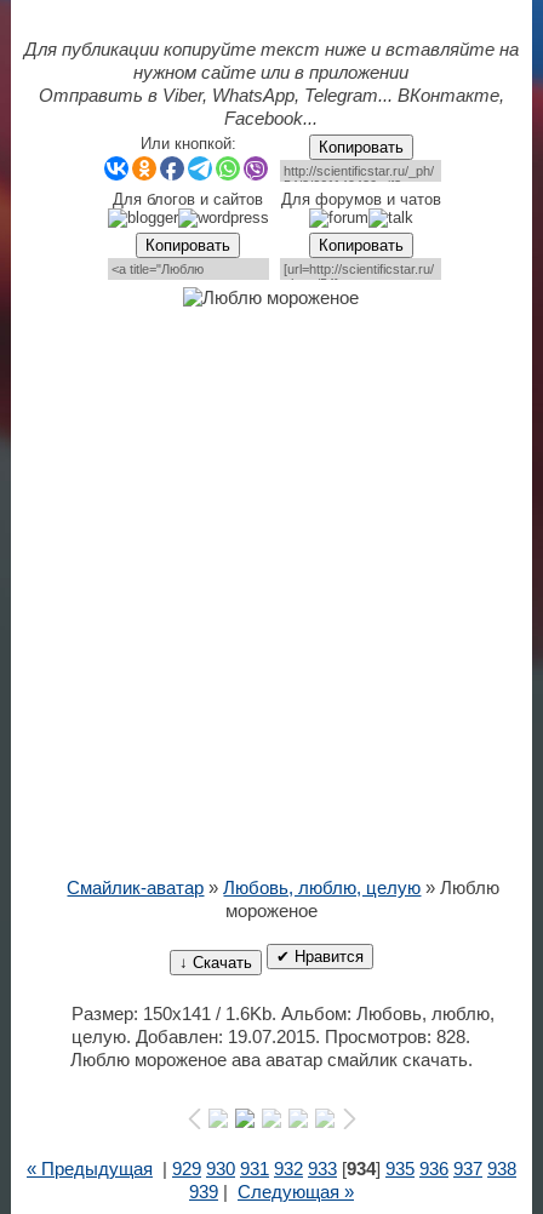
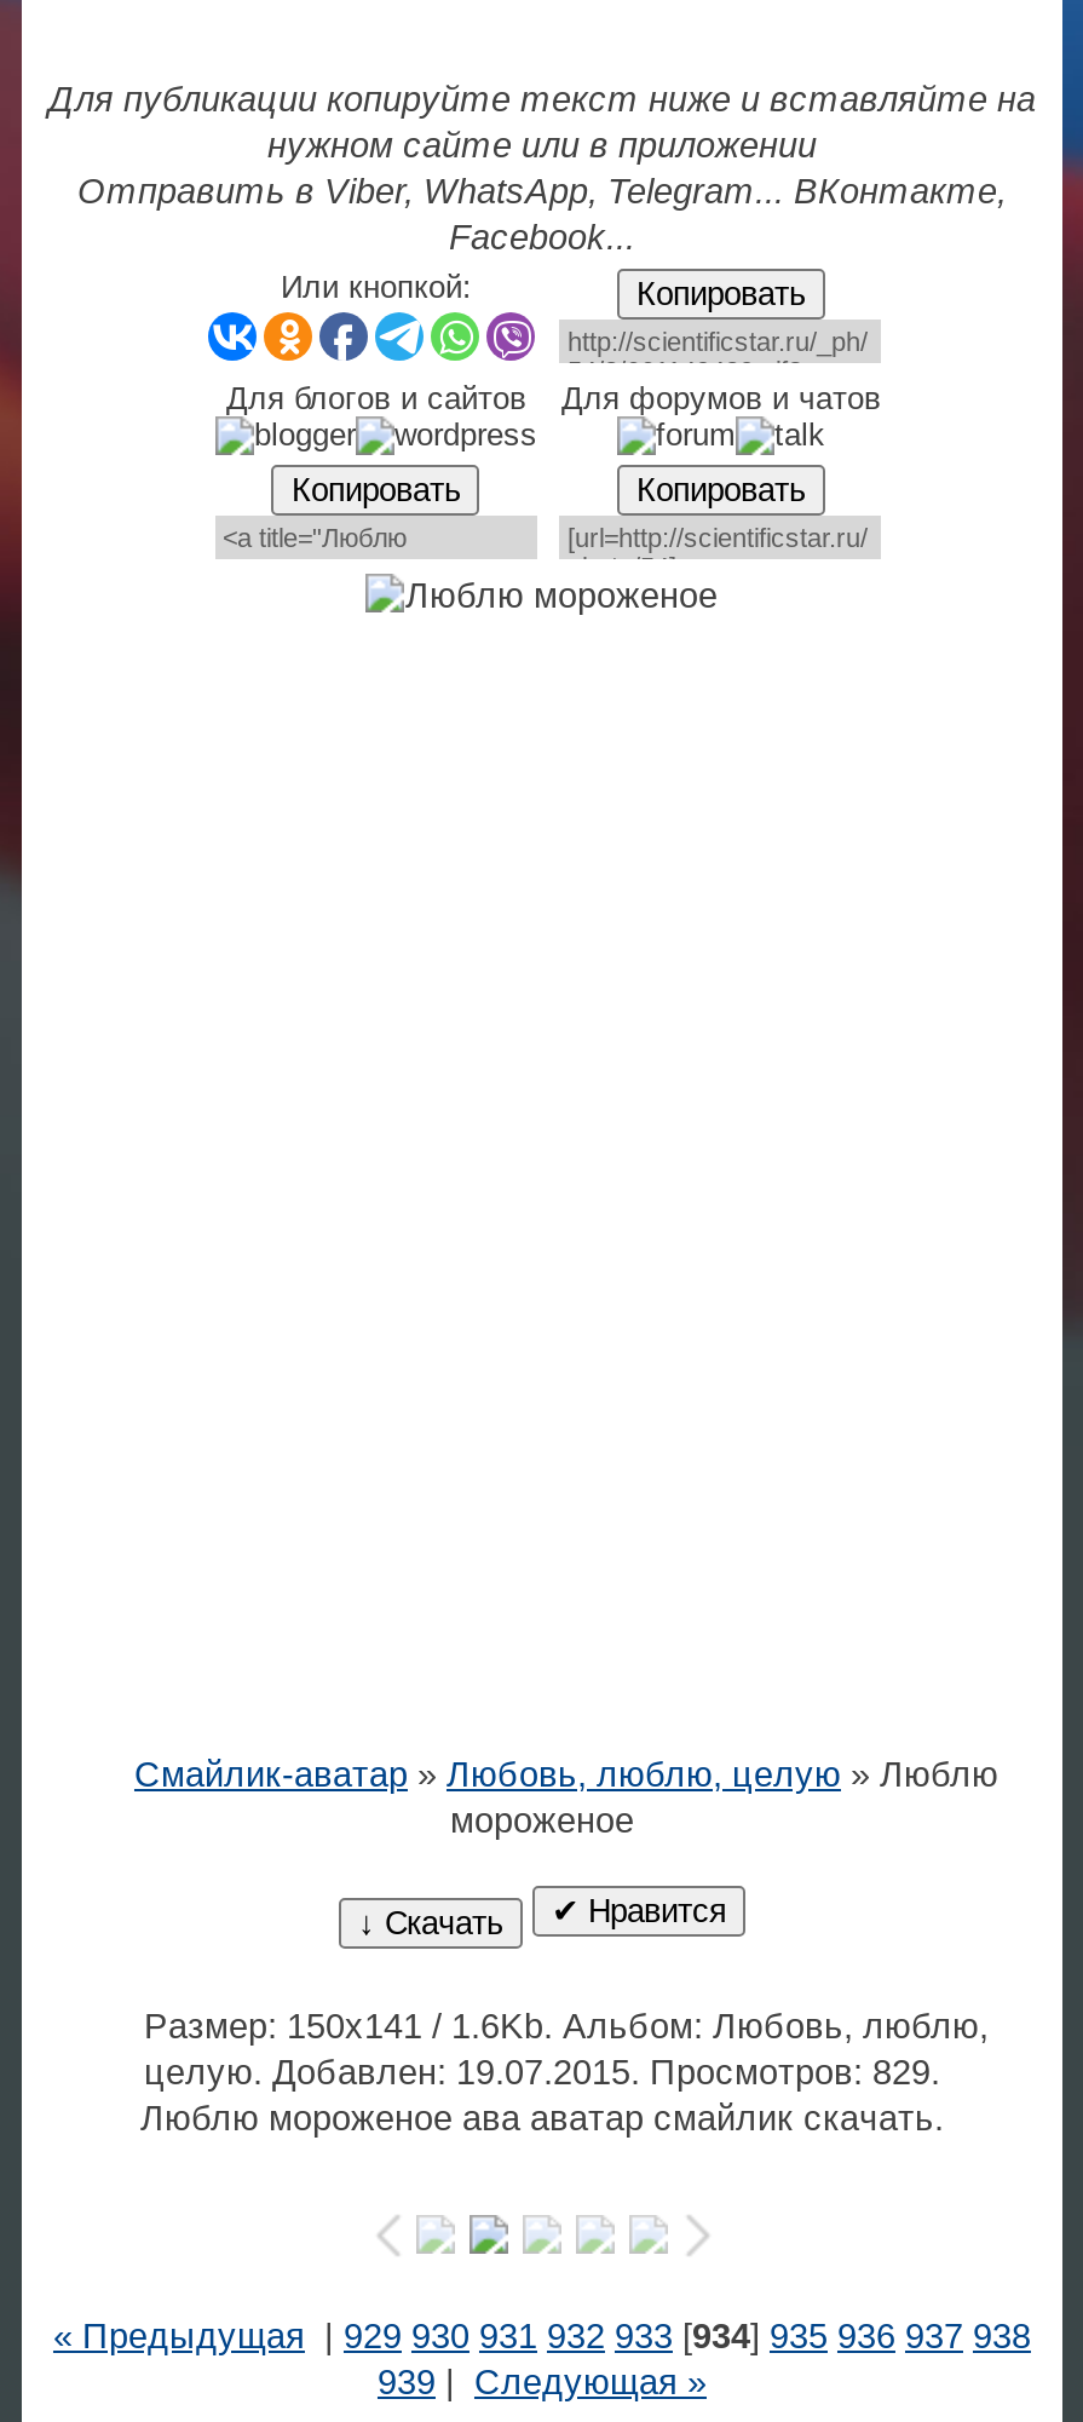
[72,1027,471,1047] целую. Добавлен: 19.07.2015. Просмотров: 828. -> [144,2053,940,2092] целую. Добавлен: 19.07.2015. Просмотров: 829.

